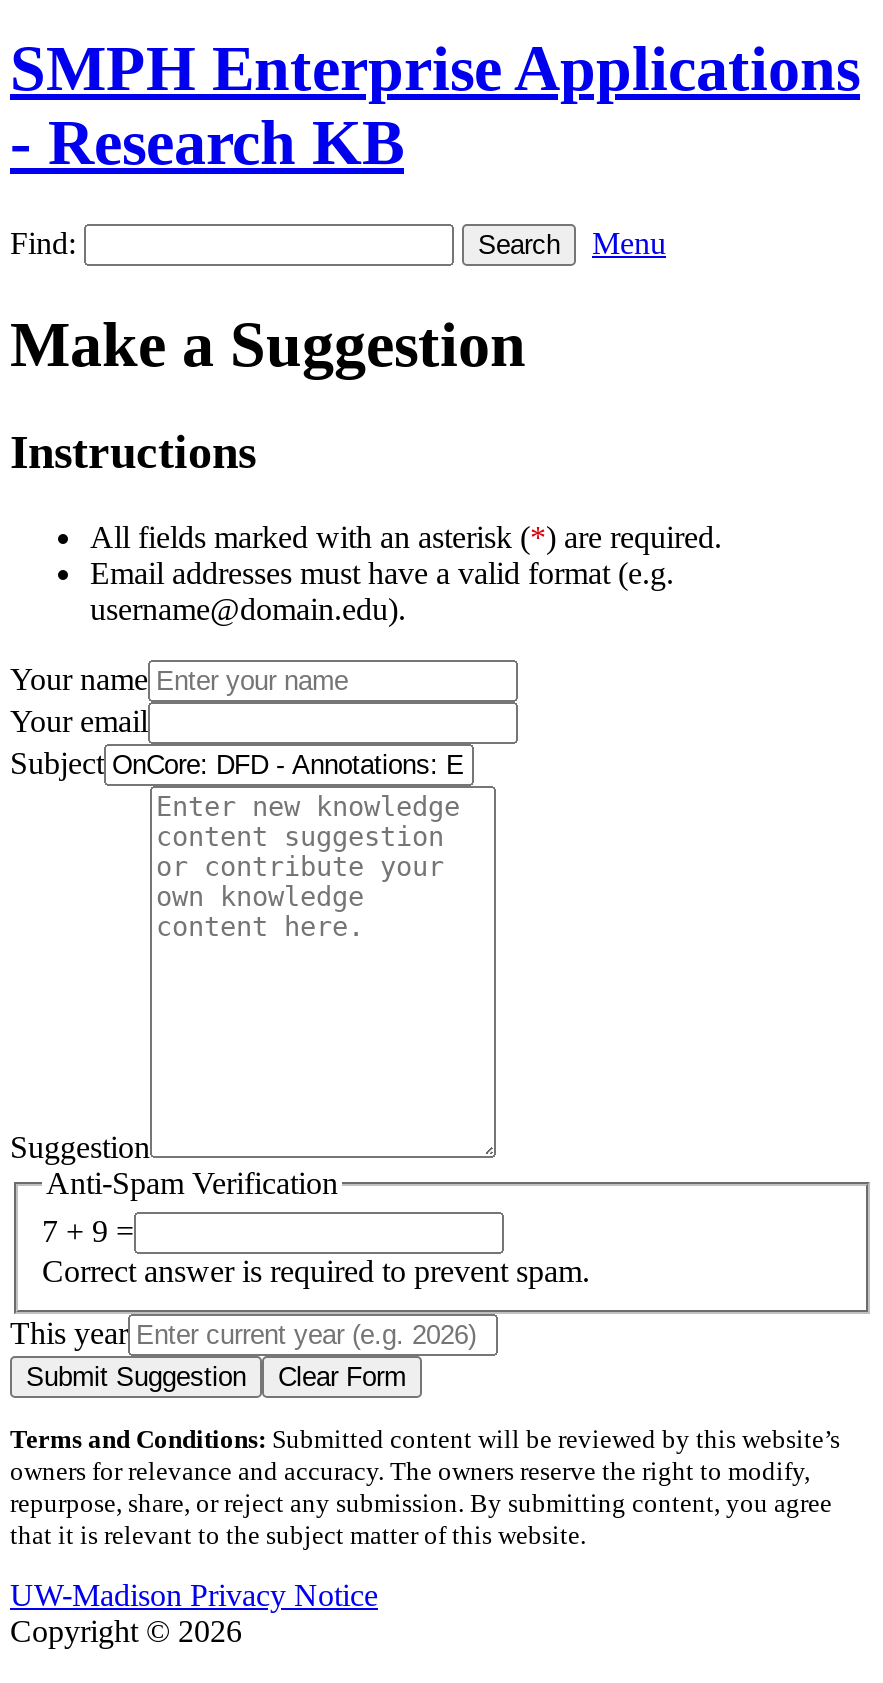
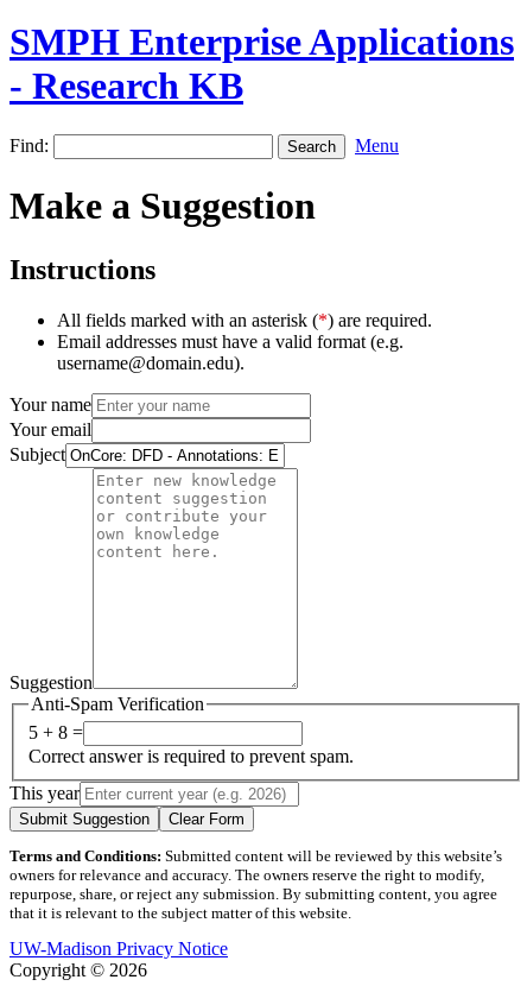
[42,1214,134,1248] 7 + 9 = -> [28,723,83,743] 5 + 8 =

